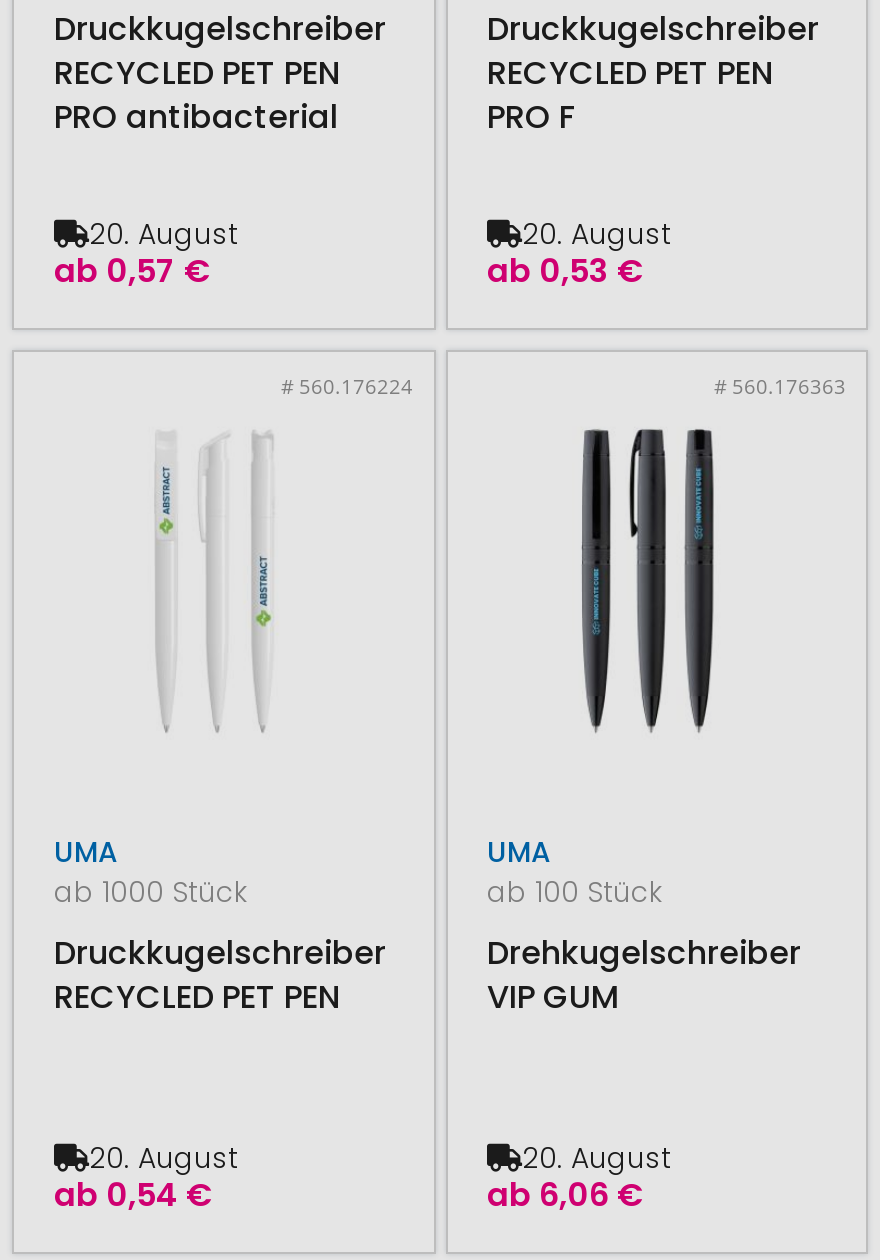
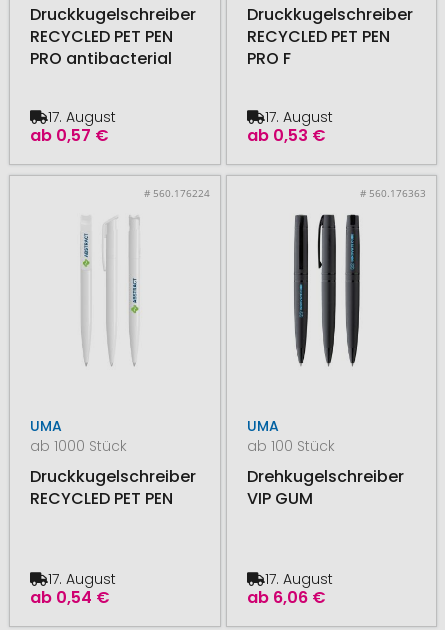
[90,214,238,254] 20. August -> [48,107,116,127] 17. August
[523,214,671,254] 20. August -> [264,107,332,127] 17. August
[90,1138,238,1178] 20. August -> [48,569,116,589] 17. August
[523,1138,671,1178] 20. August -> [264,569,332,589] 17. August

